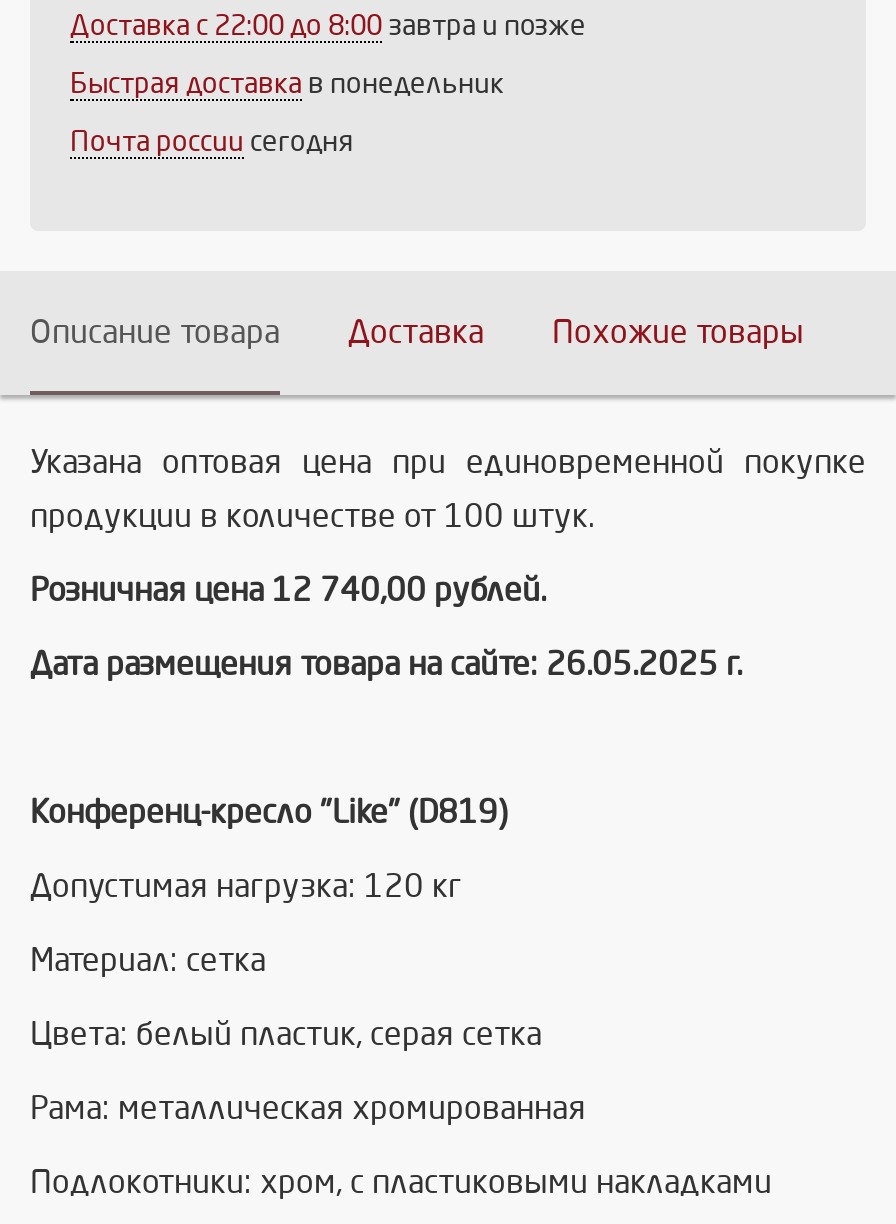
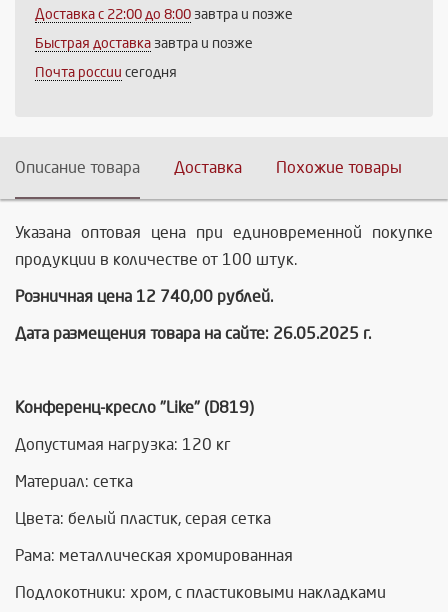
[70,69,504,99] Быстрая доставка в понедельник -> [35,36,253,51] Быстрая доставка завтра и позже

